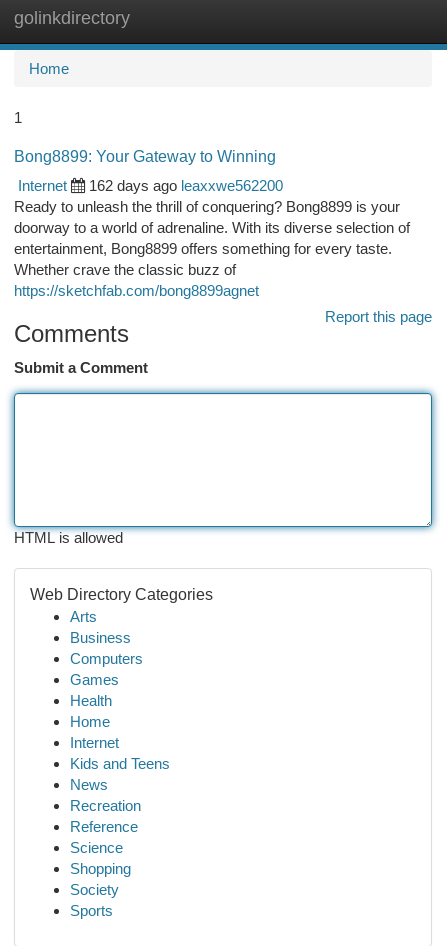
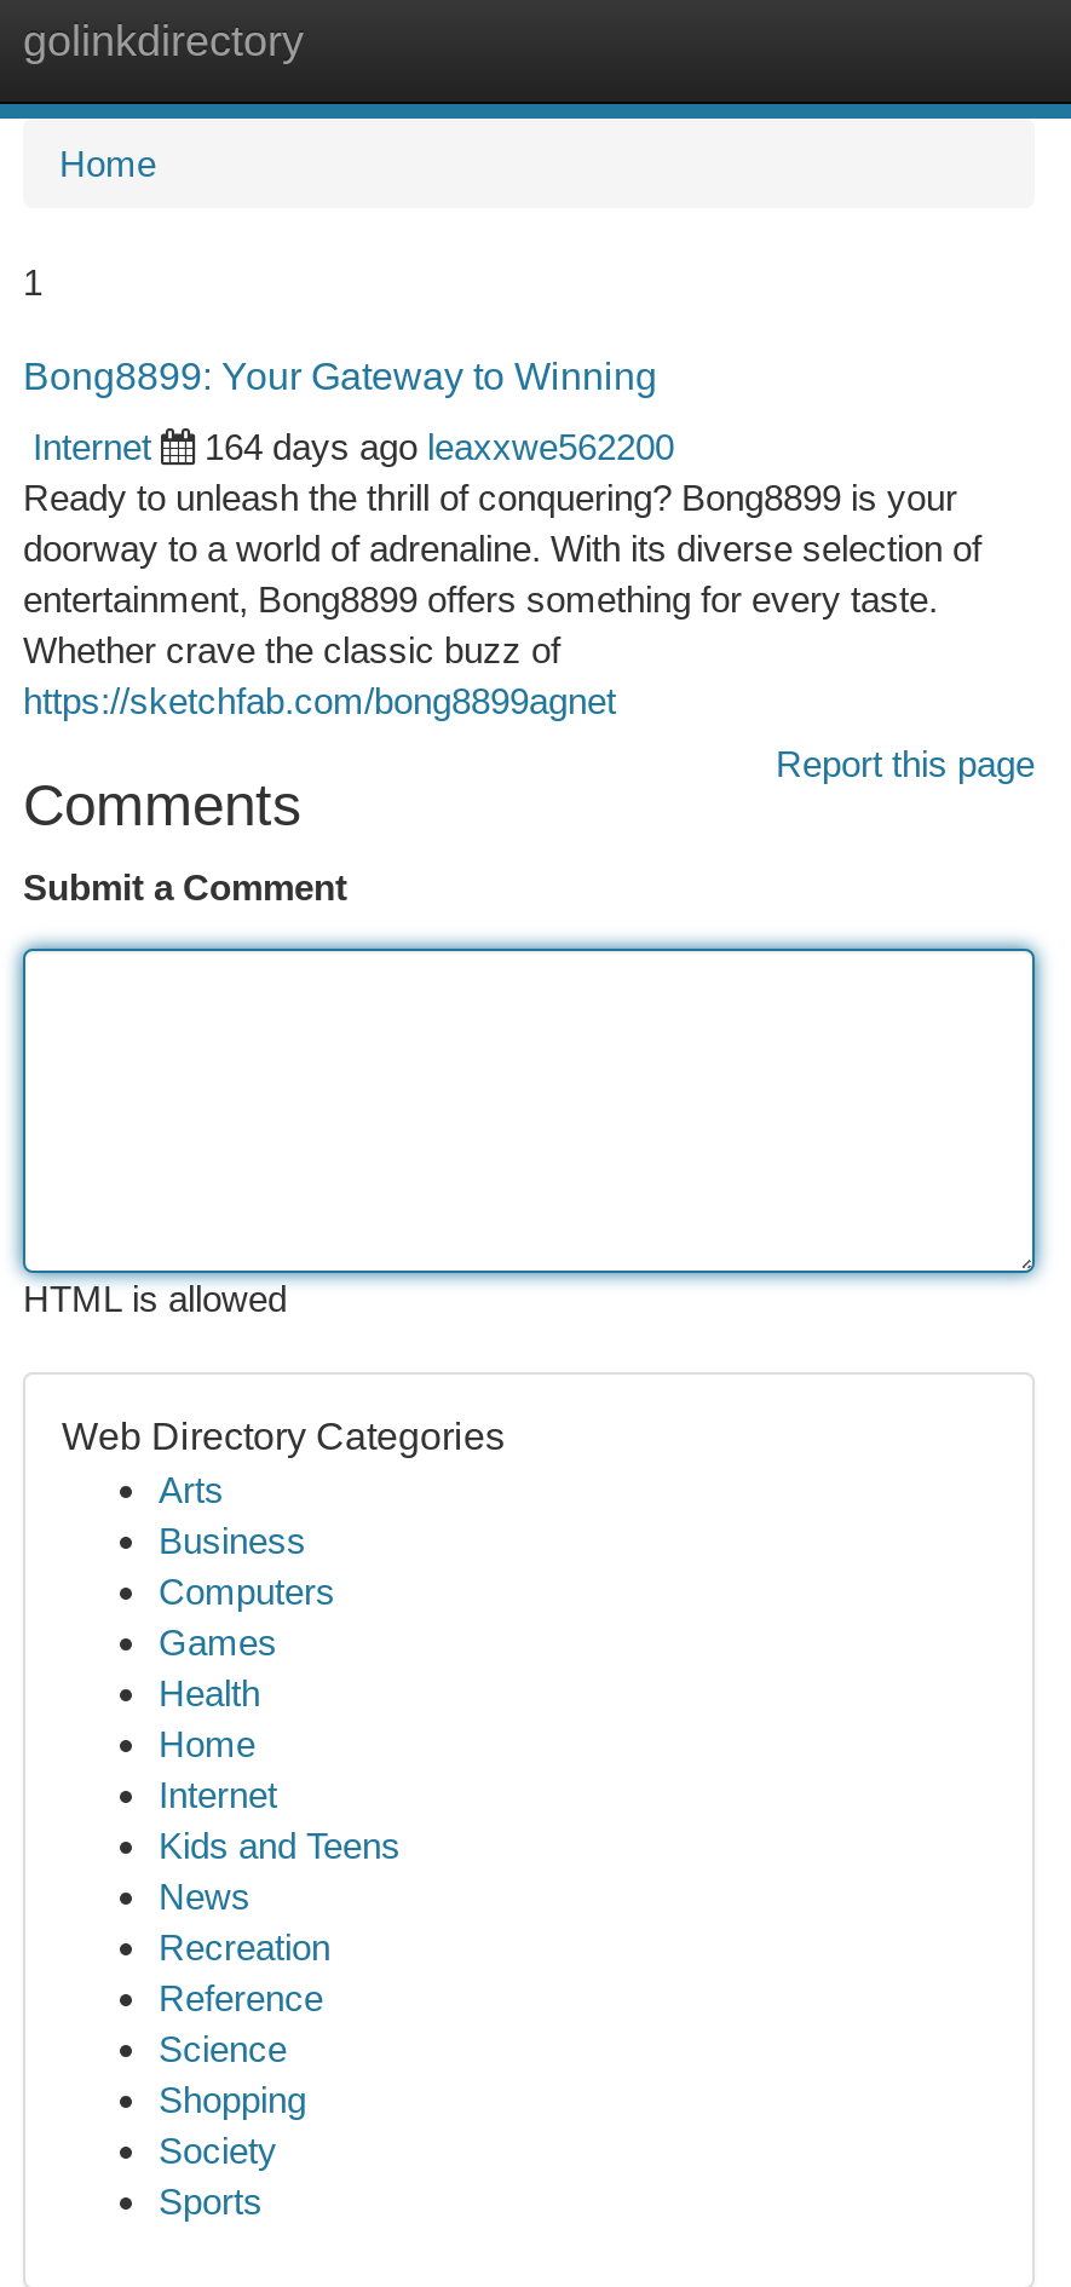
[89,177,283,194] 162 days ago leaxxwe562200 -> [205,426,674,467] 164 days ago leaxxwe562200

